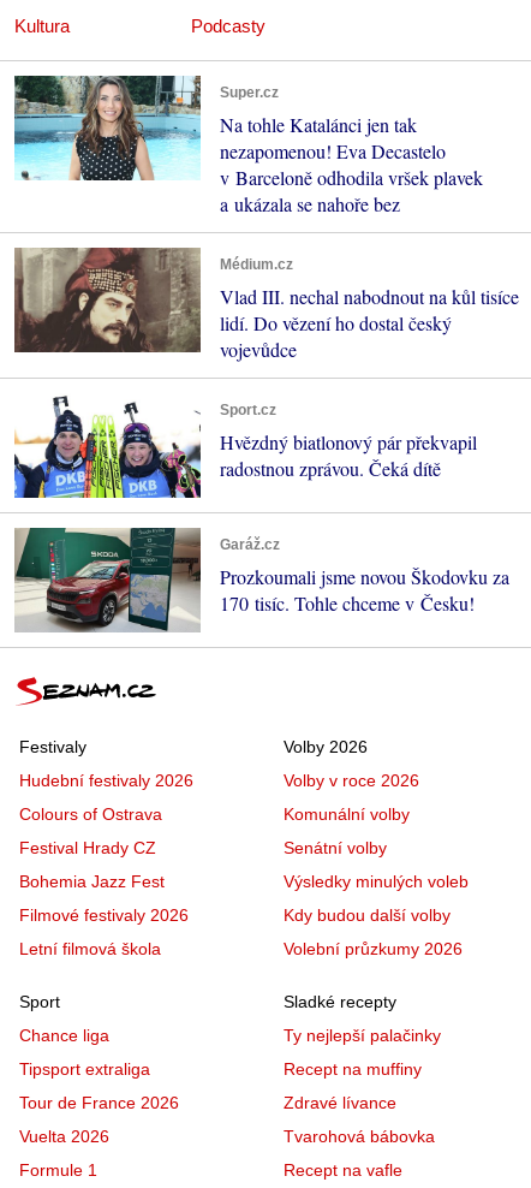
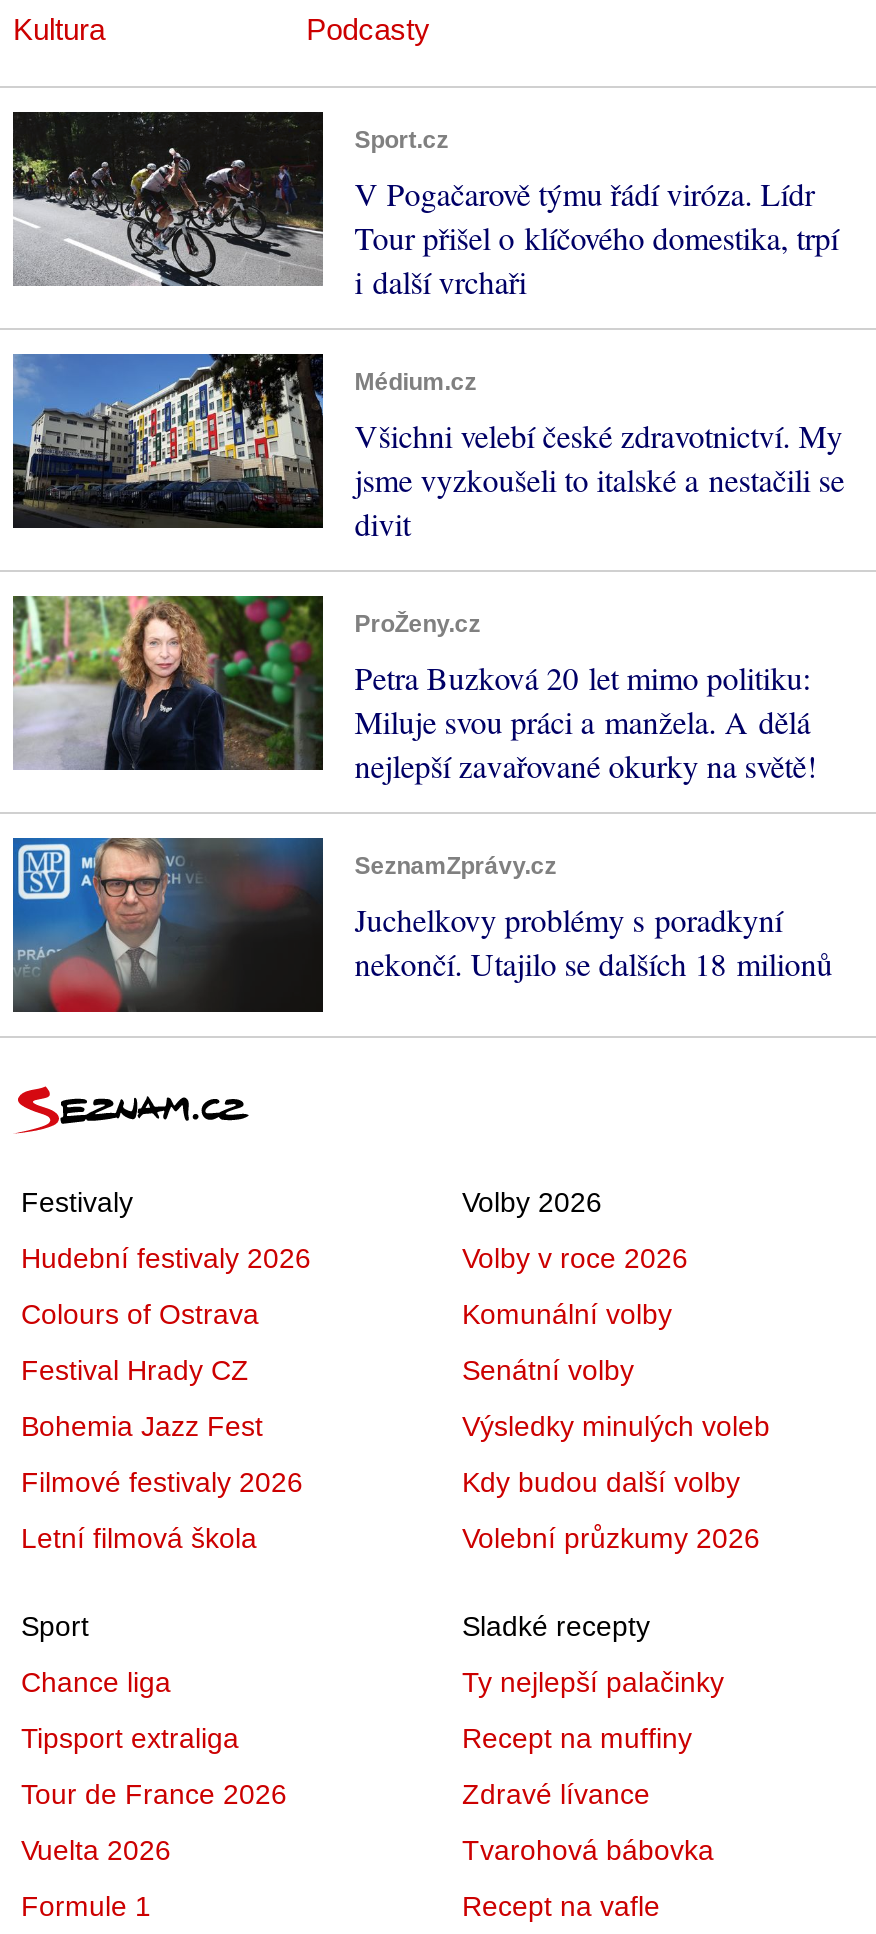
[13,75,483,216] [image] | Super.cz | Na tohle Katalánci jen tak | nezapomenou! Eva Decastelo | v Barceloně odhodila vršek plavek | a ukázala se nahoře bez -> [11,109,838,302] [image] | Sport.cz | V Pogačarově týmu řádí viróza. Lídr | Tour přišel o klíčového domestika, trpí | i další vrchaři
[13,246,519,361] [image] | Vlad III. nechal nabodnout na kůl tisíce | lidí. Do vězení ho dostal český | vojevůdce -> [11,351,844,544] [image] | Všichni velebí české zdravotnictví. My | jsme vyzkoušeli to italské a nestačili se | divit
[13,392,477,499] [image] | Sport.cz | Hvězdný biatlonový pár překvapil | radostnou zprávou. Čeká dítě -> [11,593,816,786] [image] | ProŽeny.cz | Petra Buzková 20 let mimo politiku: | Miluje svou práci a manžela. A dělá | nejlepší zavařované okurky na světě!
[13,527,509,632] [image] | Garáž.cz | Prozkoumali jsme novou Škodovku za | 170 tisíc. Tohle chceme v Česku! -> [11,837,832,1013] [image] | SeznamZprávy.cz | Juchelkovy problémy s poradkyní | nekončí. Utajilo se dalších 18 milionů

